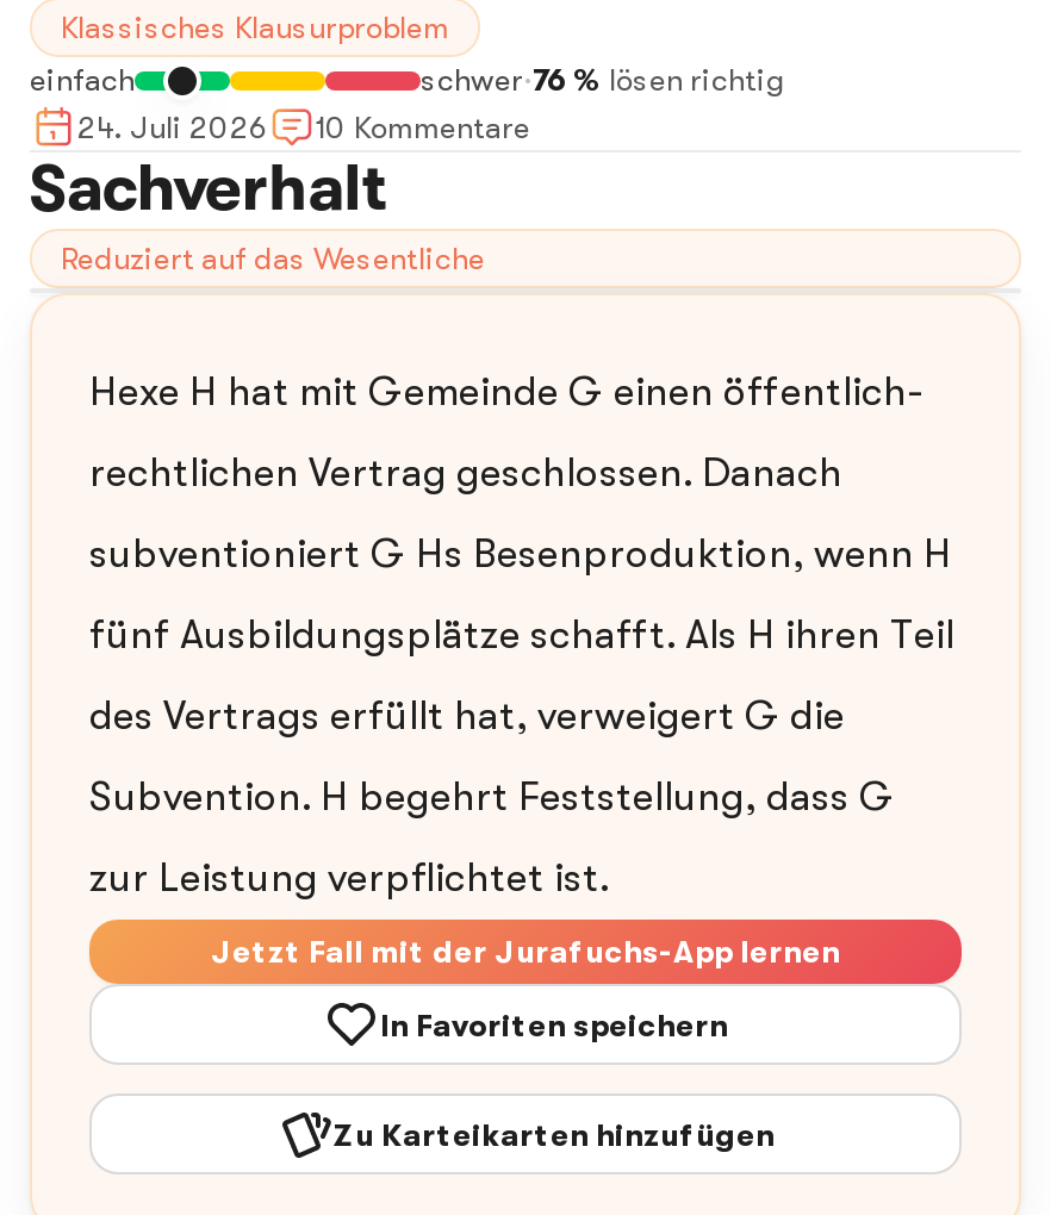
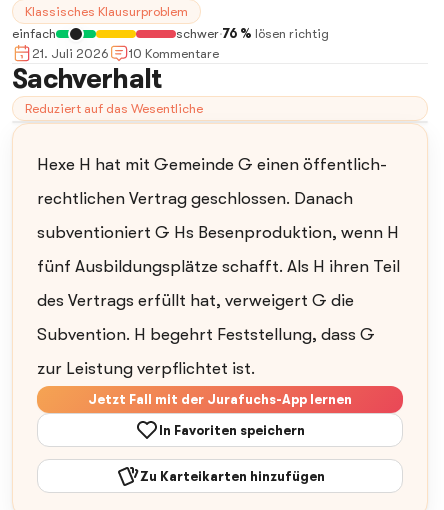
[77,108,530,144] 24. Juli 2026 10 Kommentare -> [32,45,219,60] 21. Juli 2026 10 Kommentare

